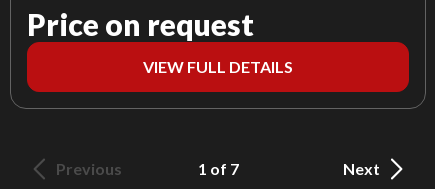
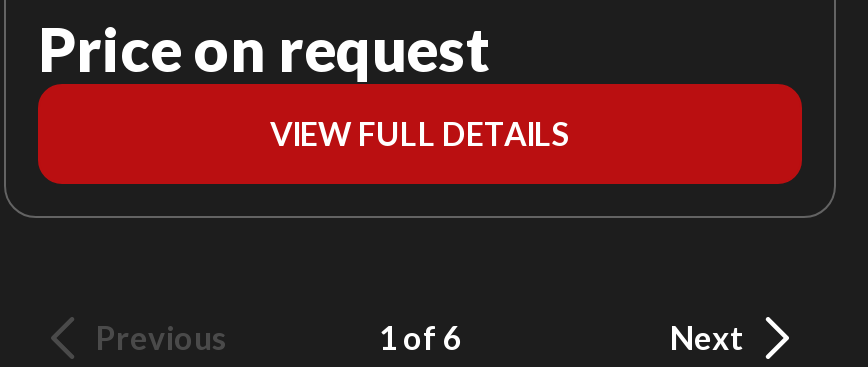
[197,159,238,178] 1 of 7 -> [379,318,461,356] 1 of 6

